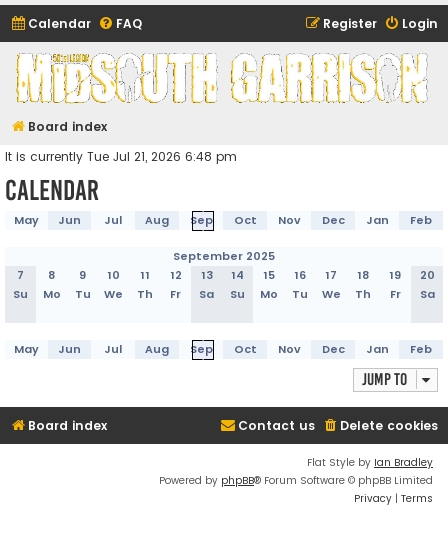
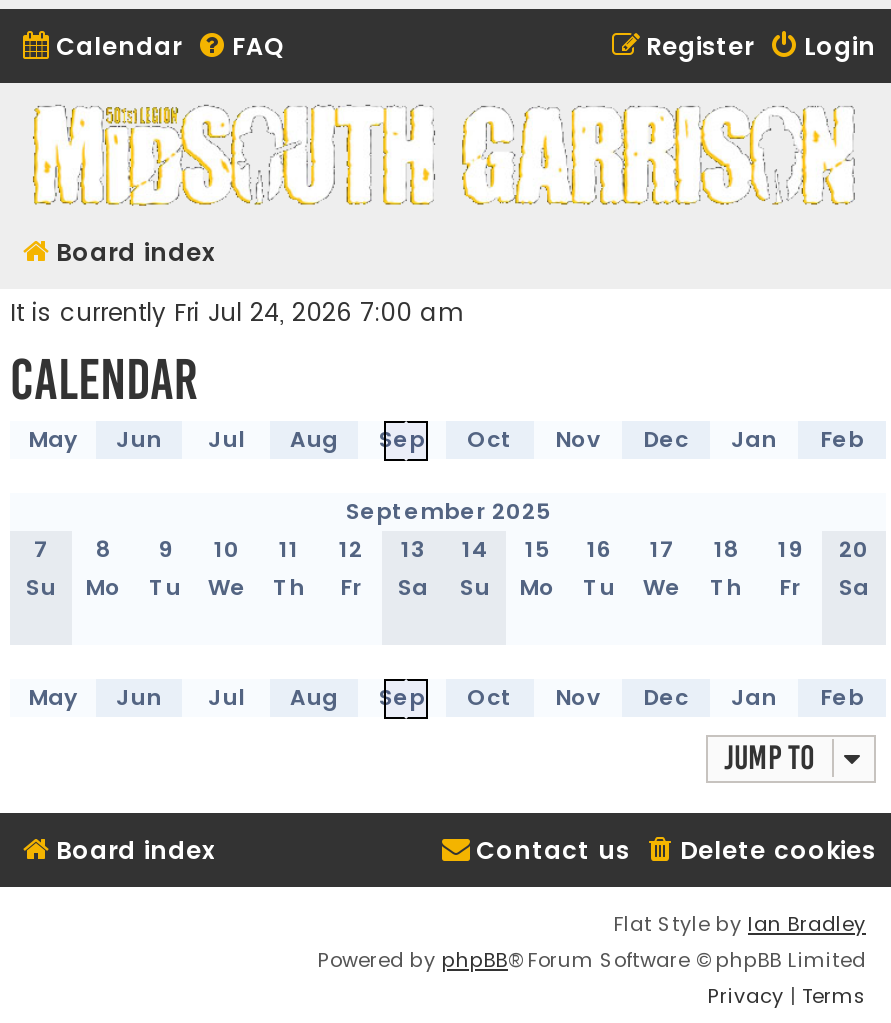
[5,148,237,165] It is currently Tue Jul 21, 2026 6:48 pm -> [10,296,464,330] It is currently Fri Jul 24, 2026 7:00 am

